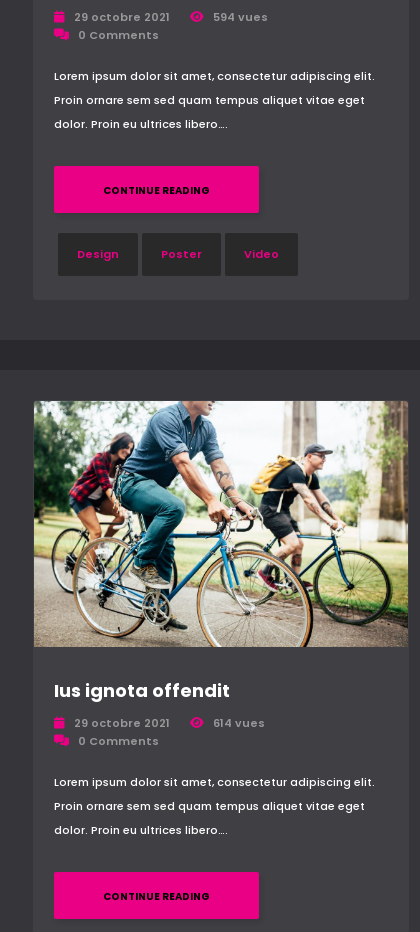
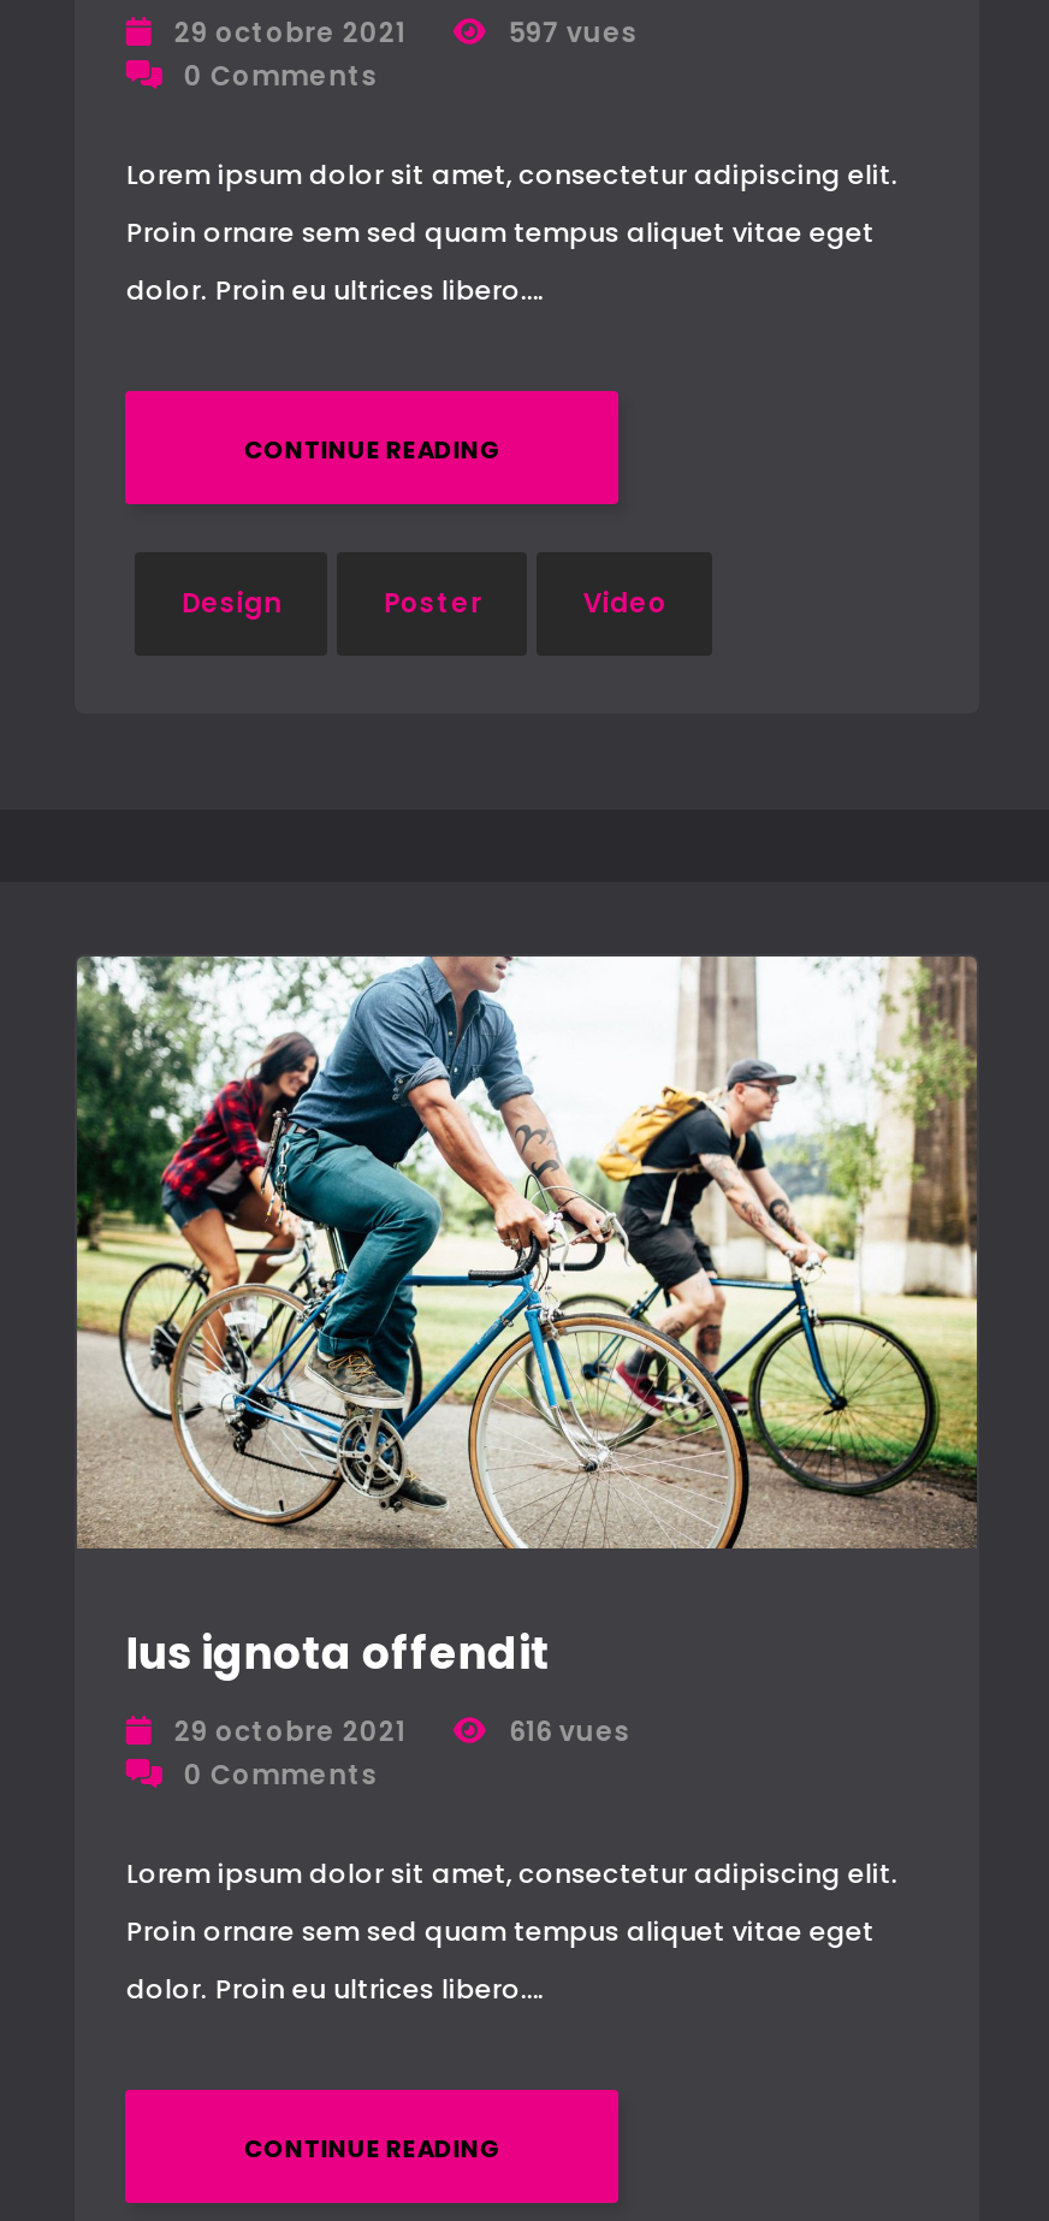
[213,9,268,25] 594 vues -> [508,13,638,52] 597 vues
[213,715,265,731] 614 vues -> [508,1712,631,1750] 616 vues

